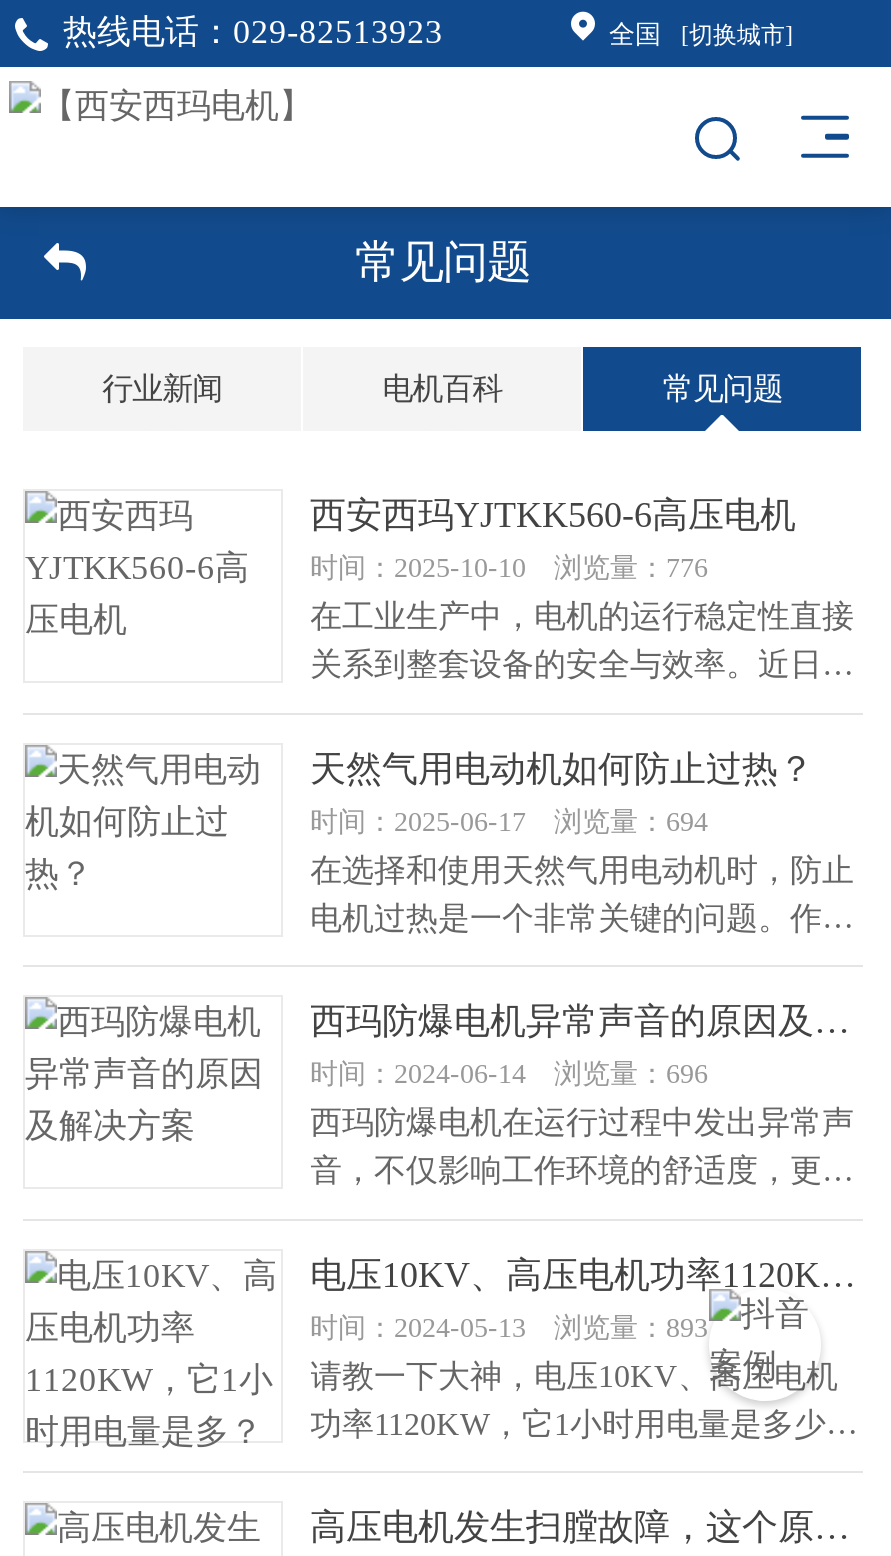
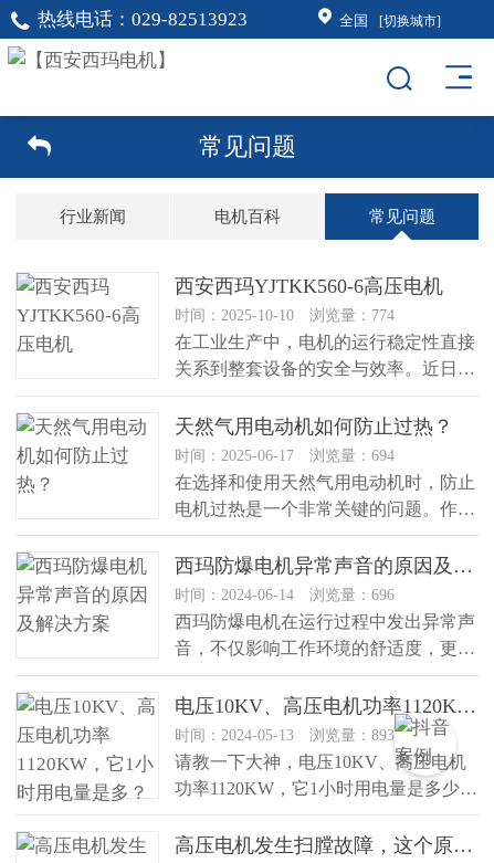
[310,553,708,583] 时间：2025-10-10 浏览量：776 -> [174,307,394,324] 时间：2025-10-10 浏览量：774

